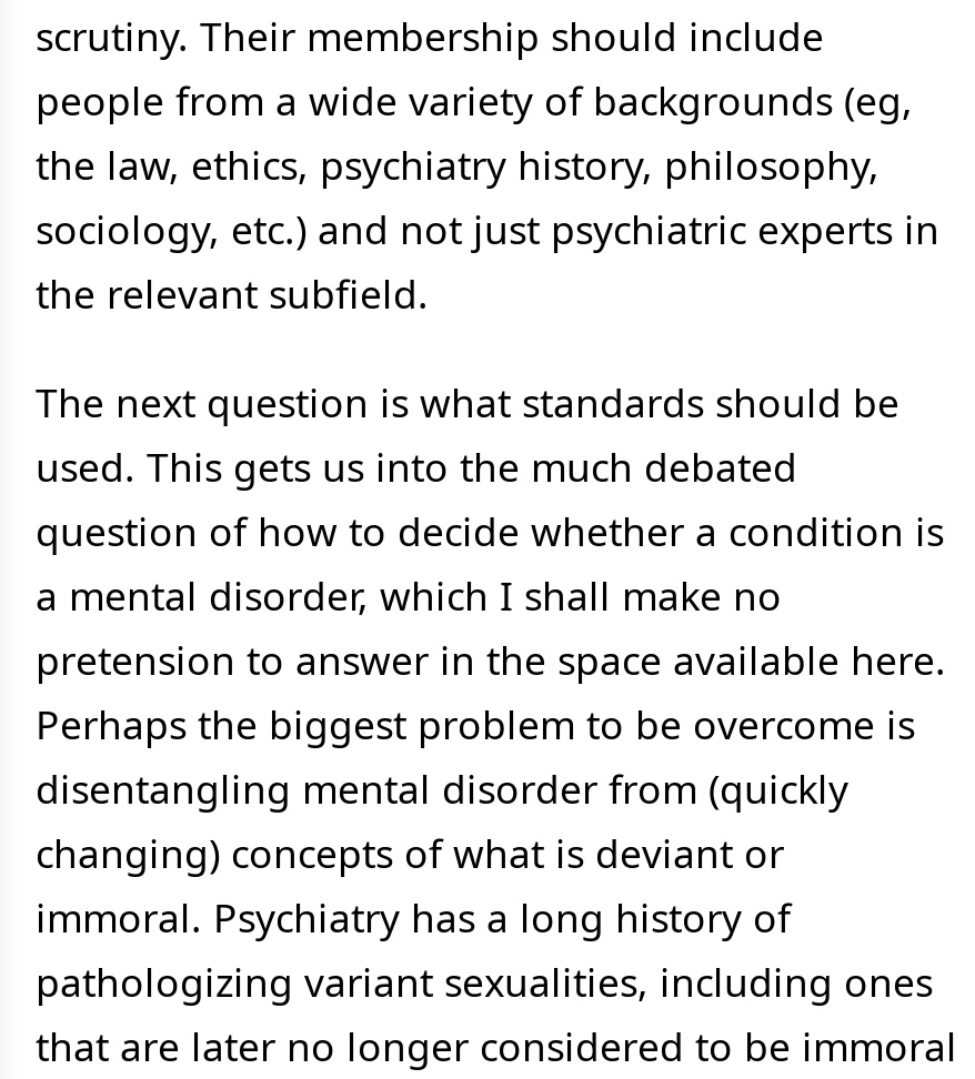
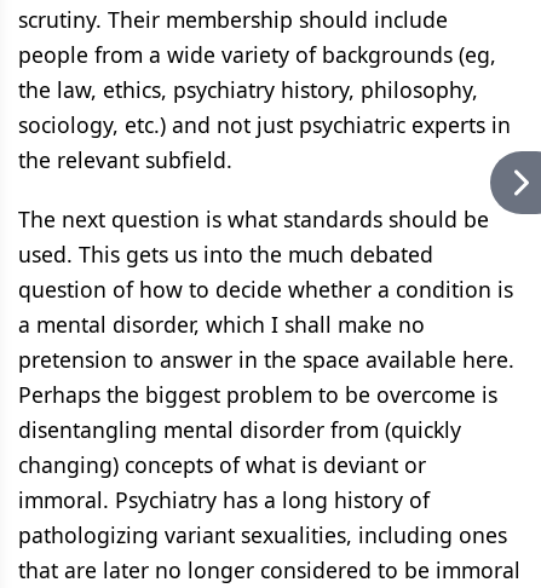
none -> [489,150,537,215] [image]

